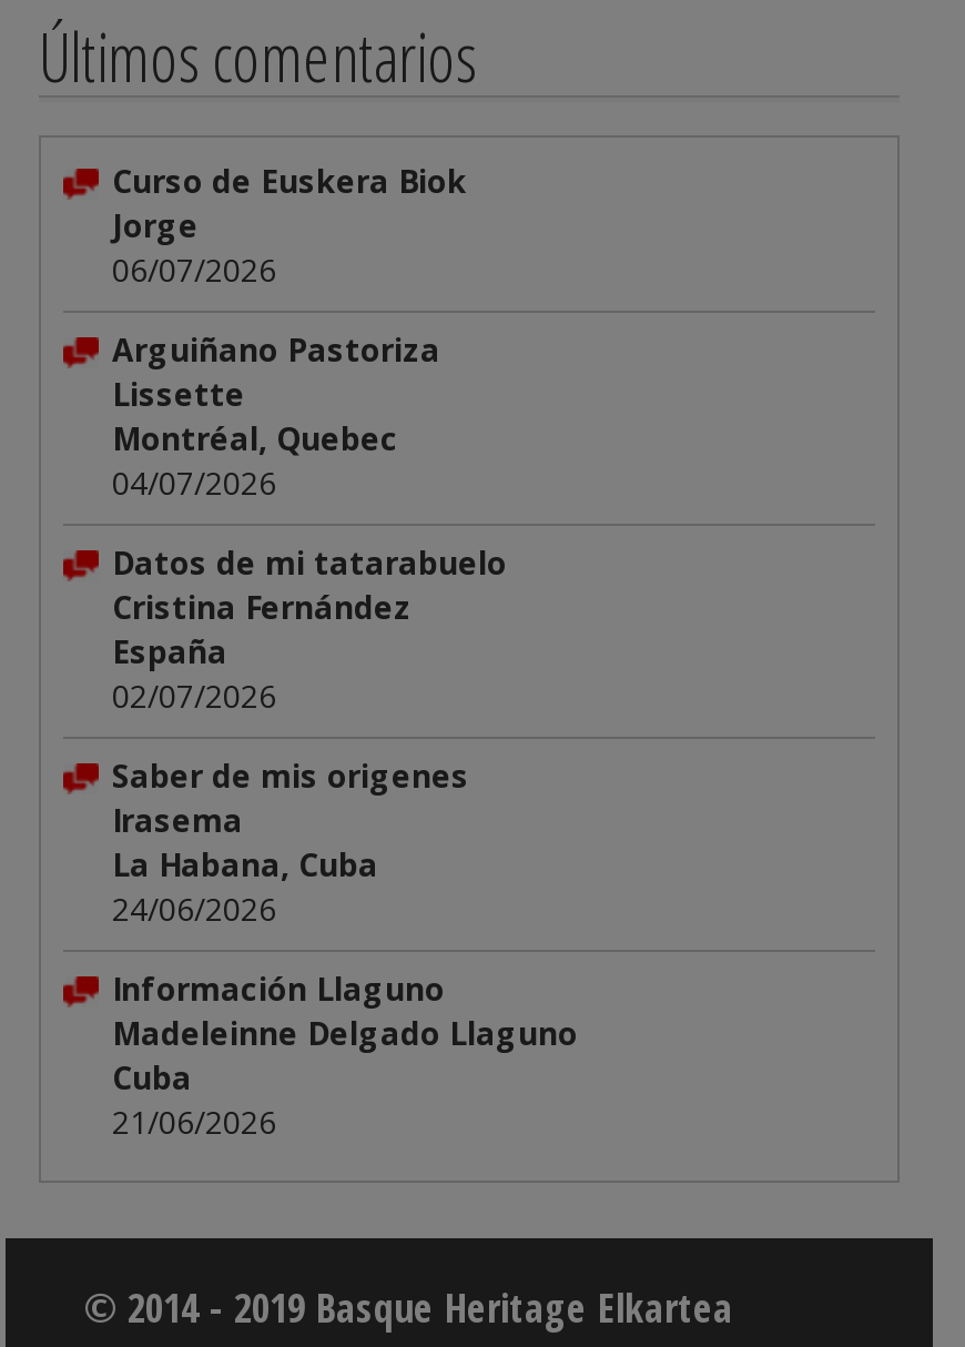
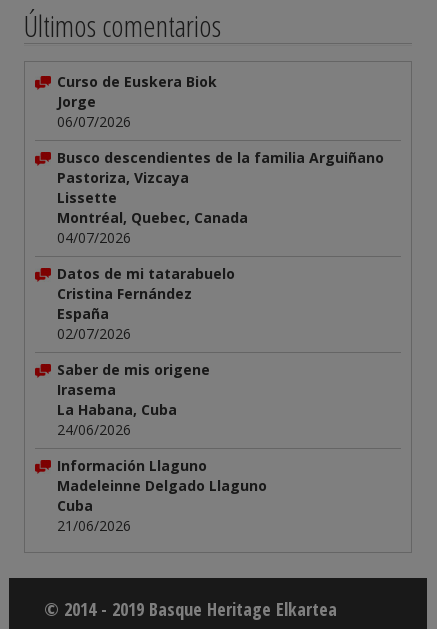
[112,328,440,371] Arguiñano Pastoriza -> [57,148,384,187] Busco descendientes de la familia Arguiñano | Pastoriza, Vizcaya
[112,417,398,459] Montréal, Quebec -> [57,208,248,227] Montréal, Quebec, Canada
[112,754,469,797] Saber de mis origenes -> [57,360,210,379] Saber de mis origene

